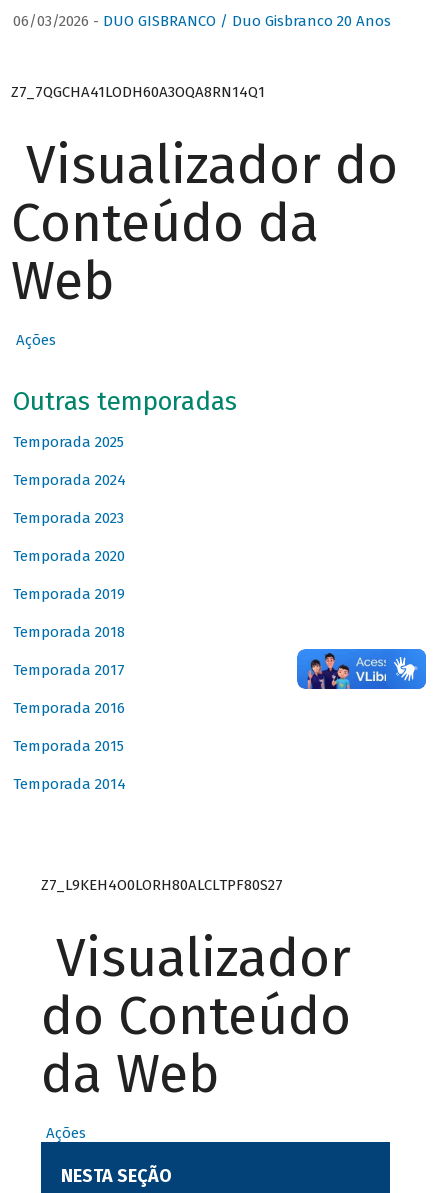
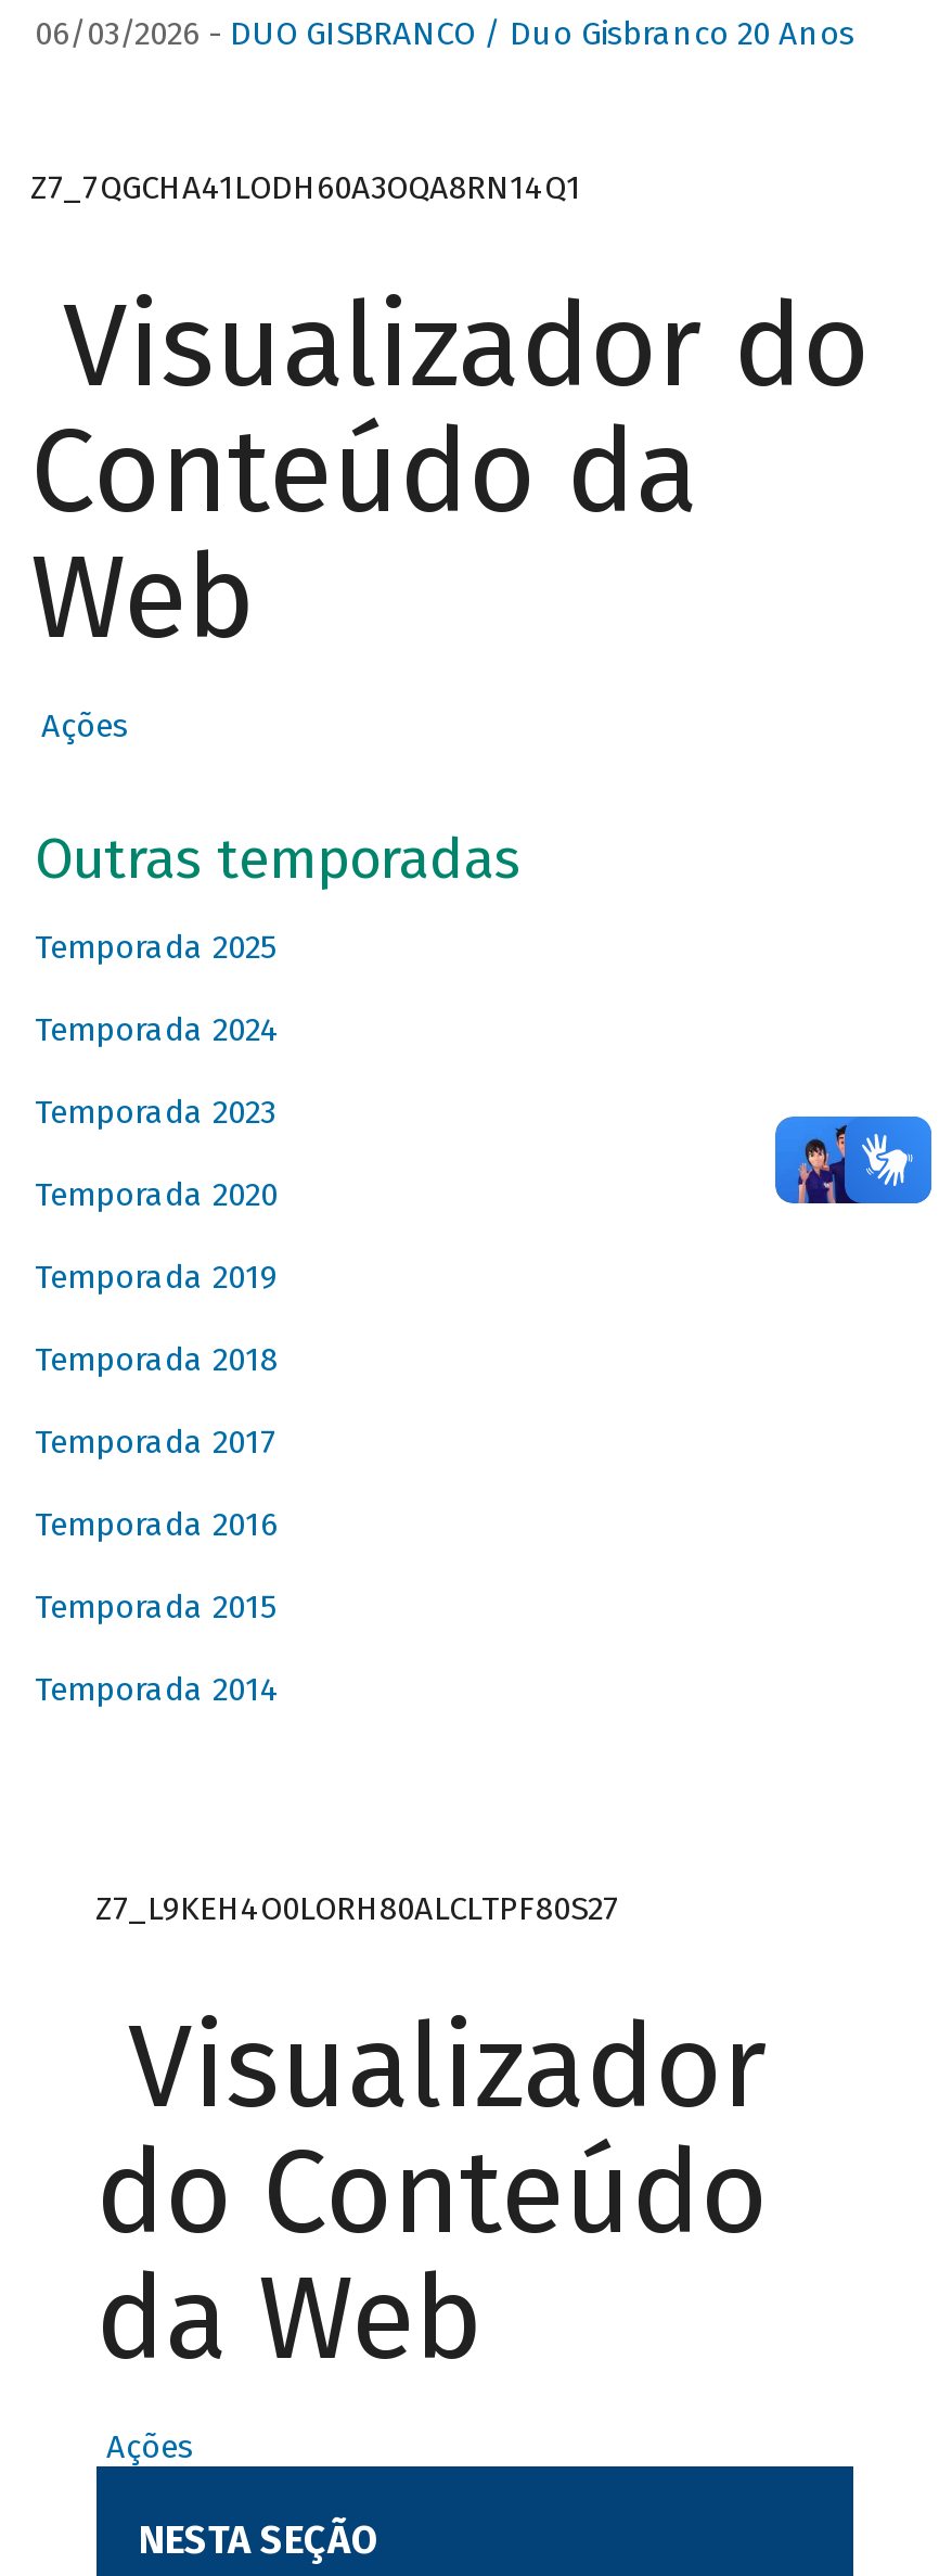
none -> [773,1114,934,1206] [image]
[296,648,427,690] [image] -> none

